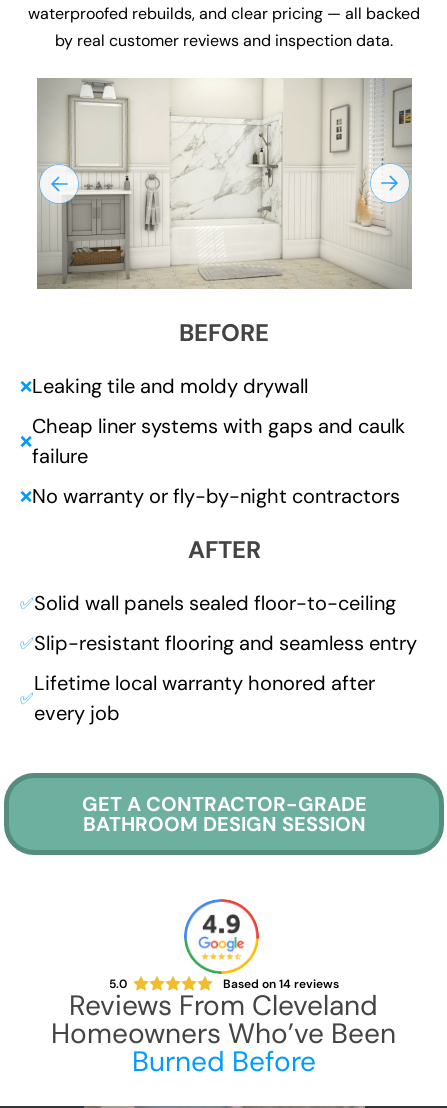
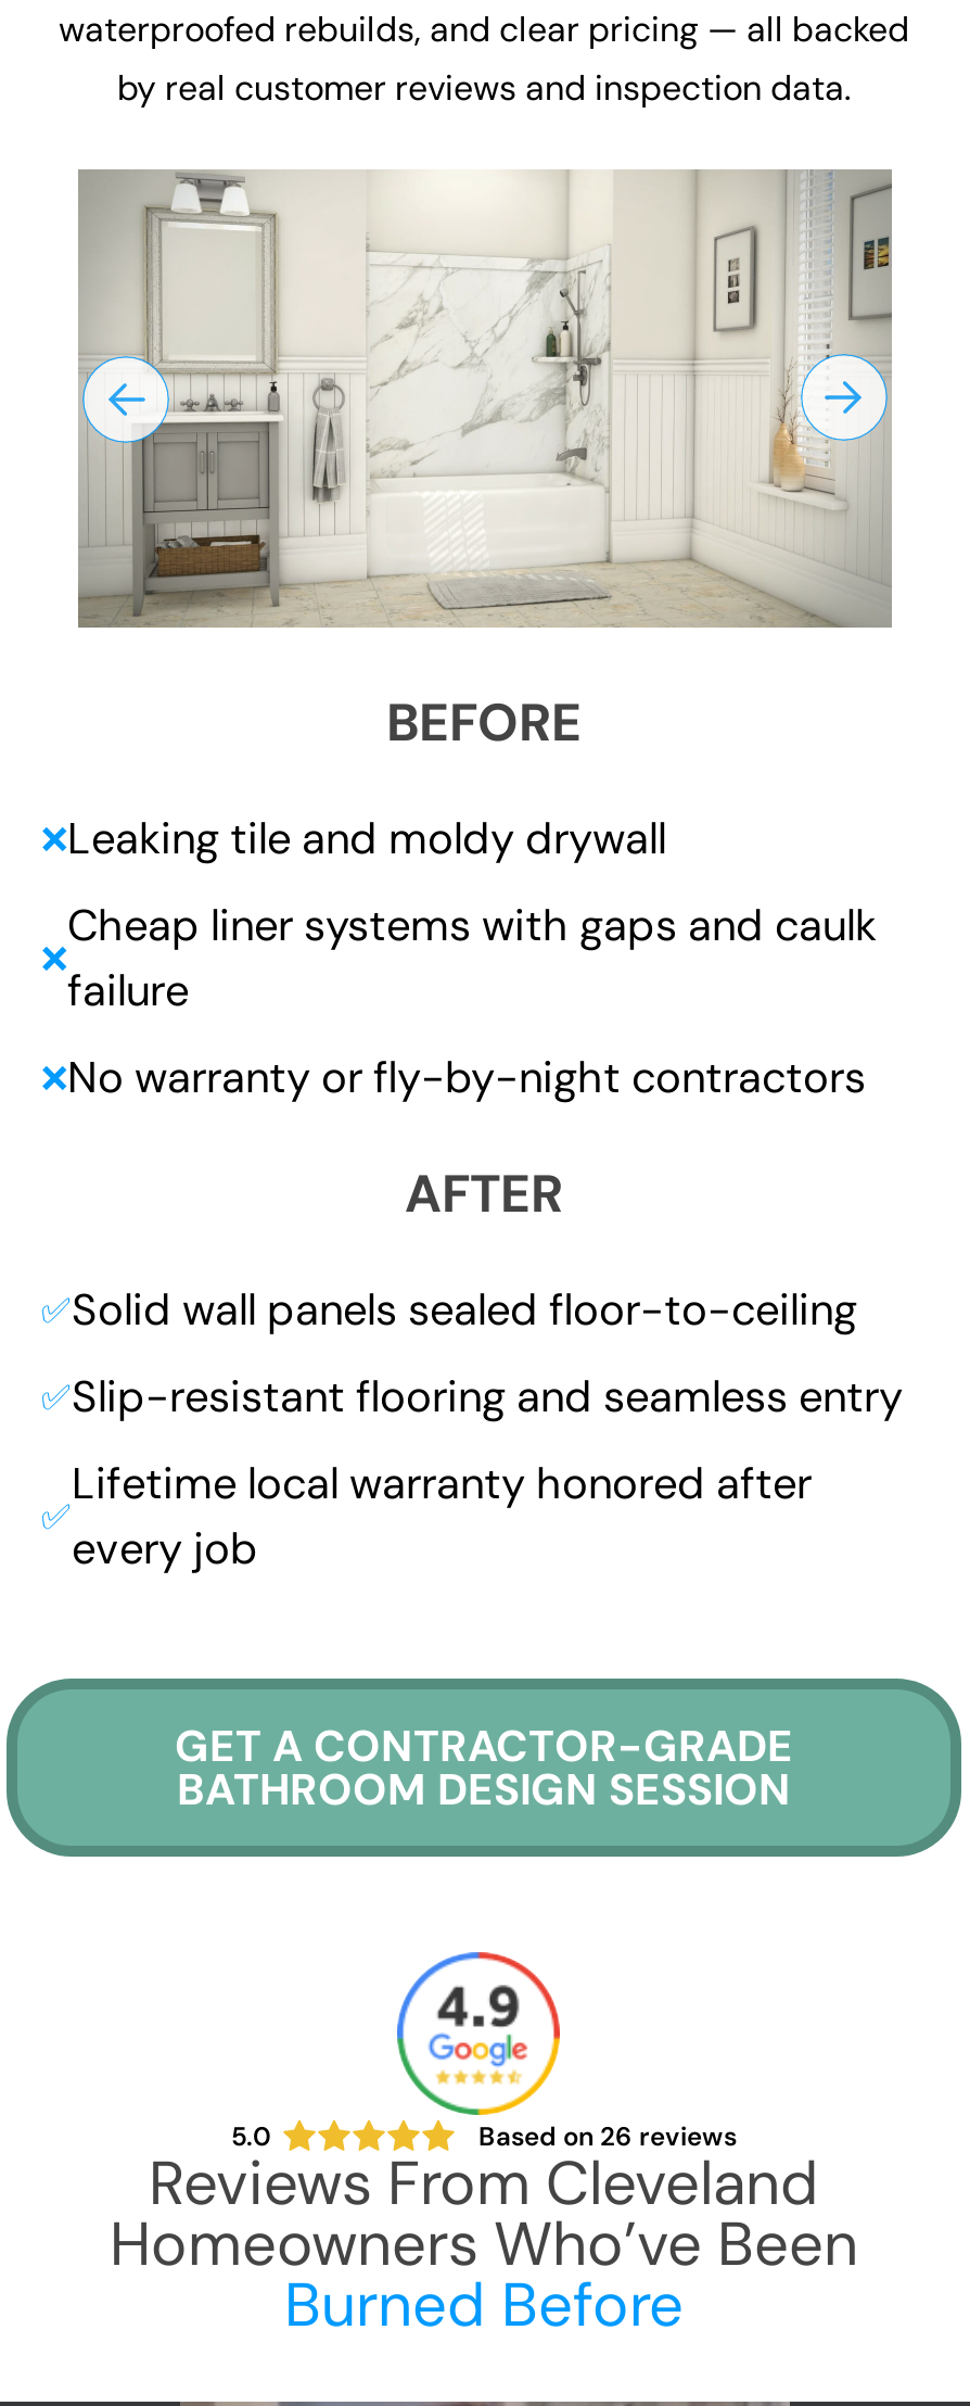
[223,976,339,992] Based on 14 reviews -> [478,2119,737,2154] Based on 26 reviews

